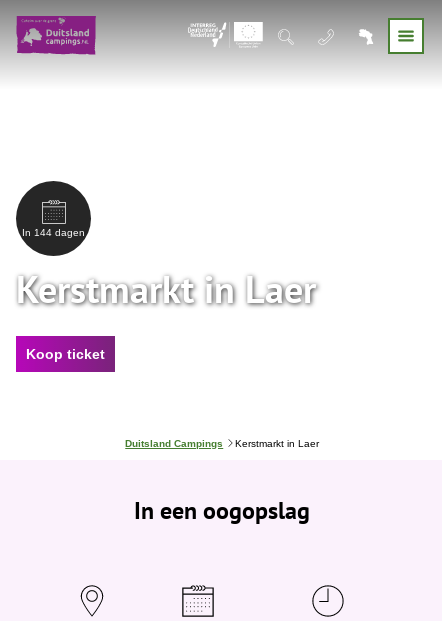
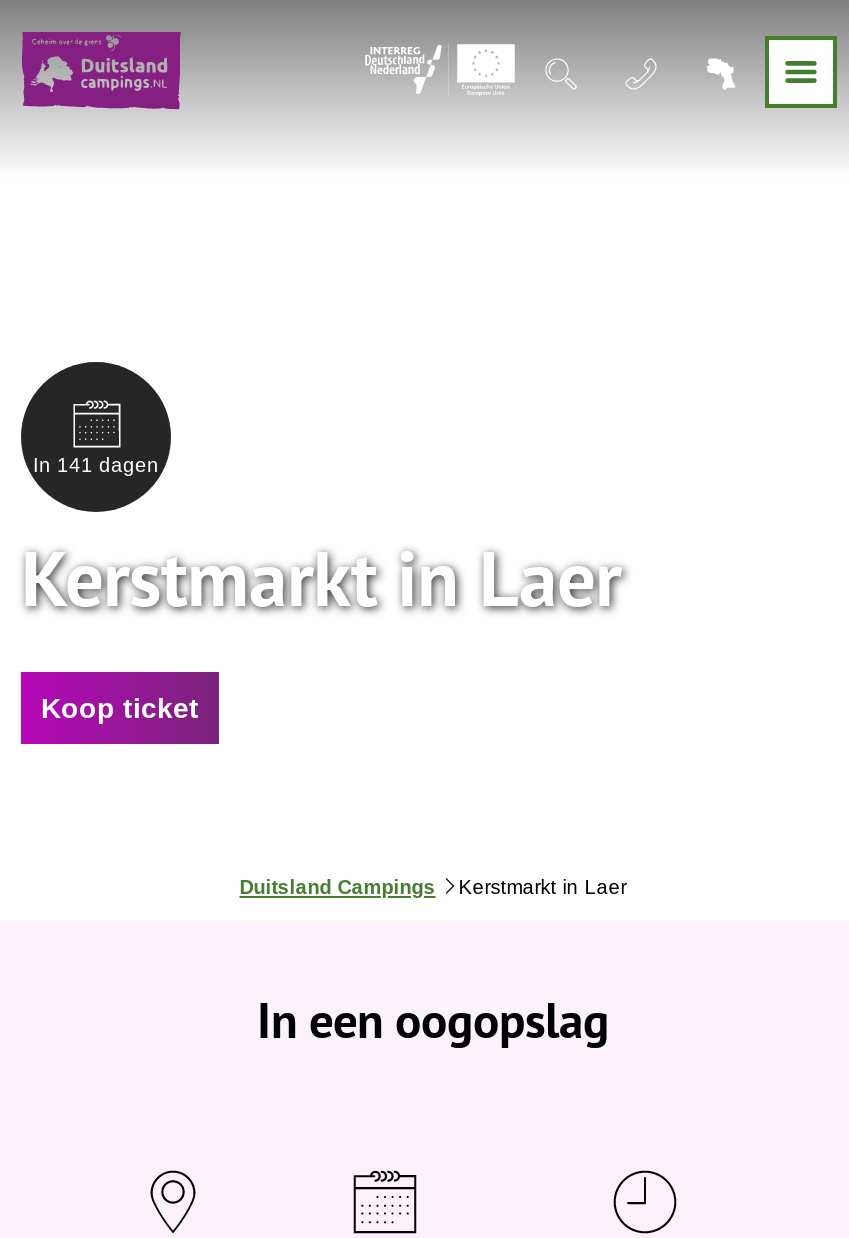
[22,227,85,238] In 144 dagen -> [33,453,159,475] In 141 dagen

